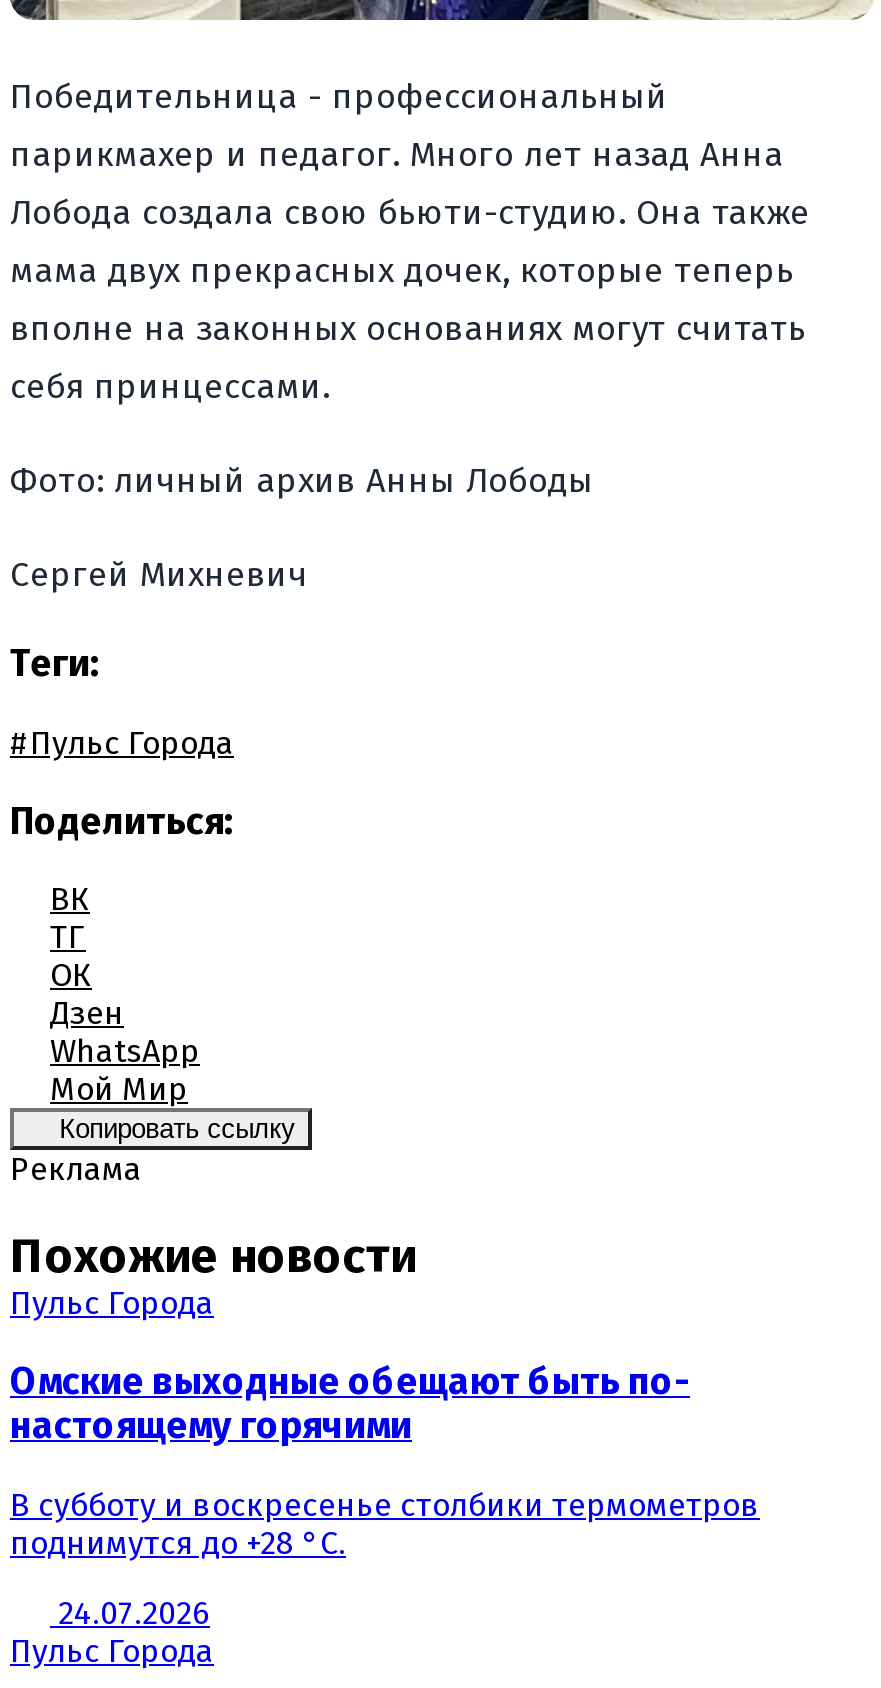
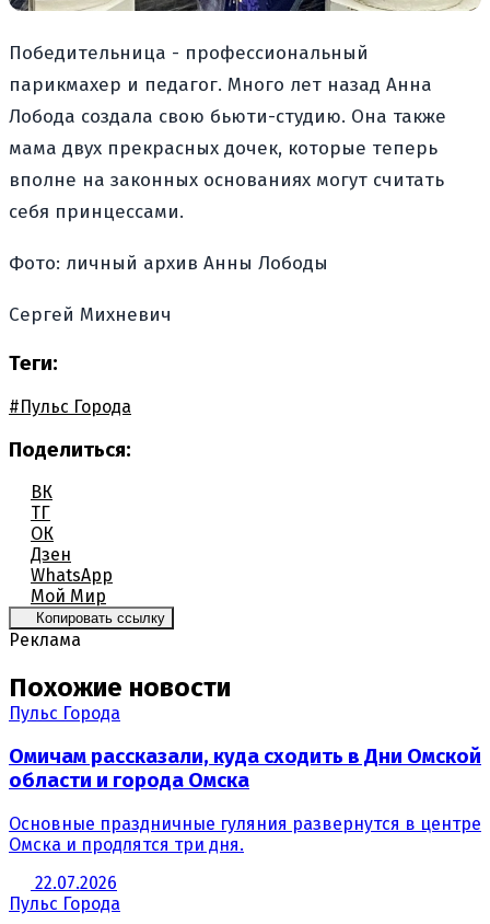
[10,1360,690,1448] Омские выходные обещают быть по- | настоящему горячими -> [9,744,481,793] Омичам рассказали, куда сходить в Дни Омской | области и города Омска
[10,1485,760,1561] В субботу и воскресенье столбики термометров | поднимутся до +28 °C. -> [9,813,481,855] Основные праздничные гуляния развернутся в центре | Омска и продлятся три дня.
[58,1593,210,1631] 24.07.2026 -> [35,872,117,893] 22.07.2026

